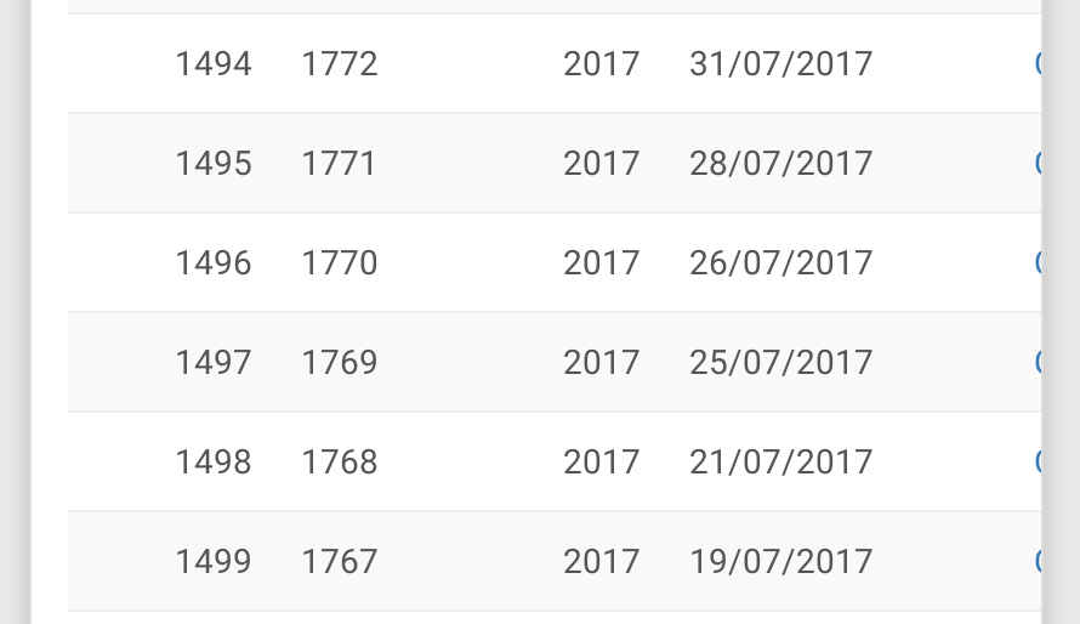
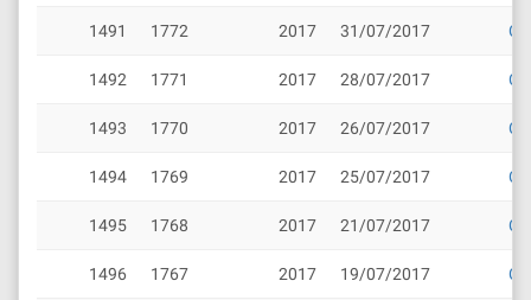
[175,44,379,83] 1494 1772 -> [89,21,188,40] 1491 1772
[175,143,379,182] 1495 1771 -> [89,70,188,89] 1492 1771
[175,243,379,282] 1496 1770 -> [89,119,188,138] 1493 1770
[175,342,379,381] 1497 1769 -> [89,167,188,186] 1494 1769
[175,442,379,481] 1498 1768 -> [89,216,188,235] 1495 1768
[175,541,379,580] 1499 1767 -> [89,264,188,283] 1496 1767

